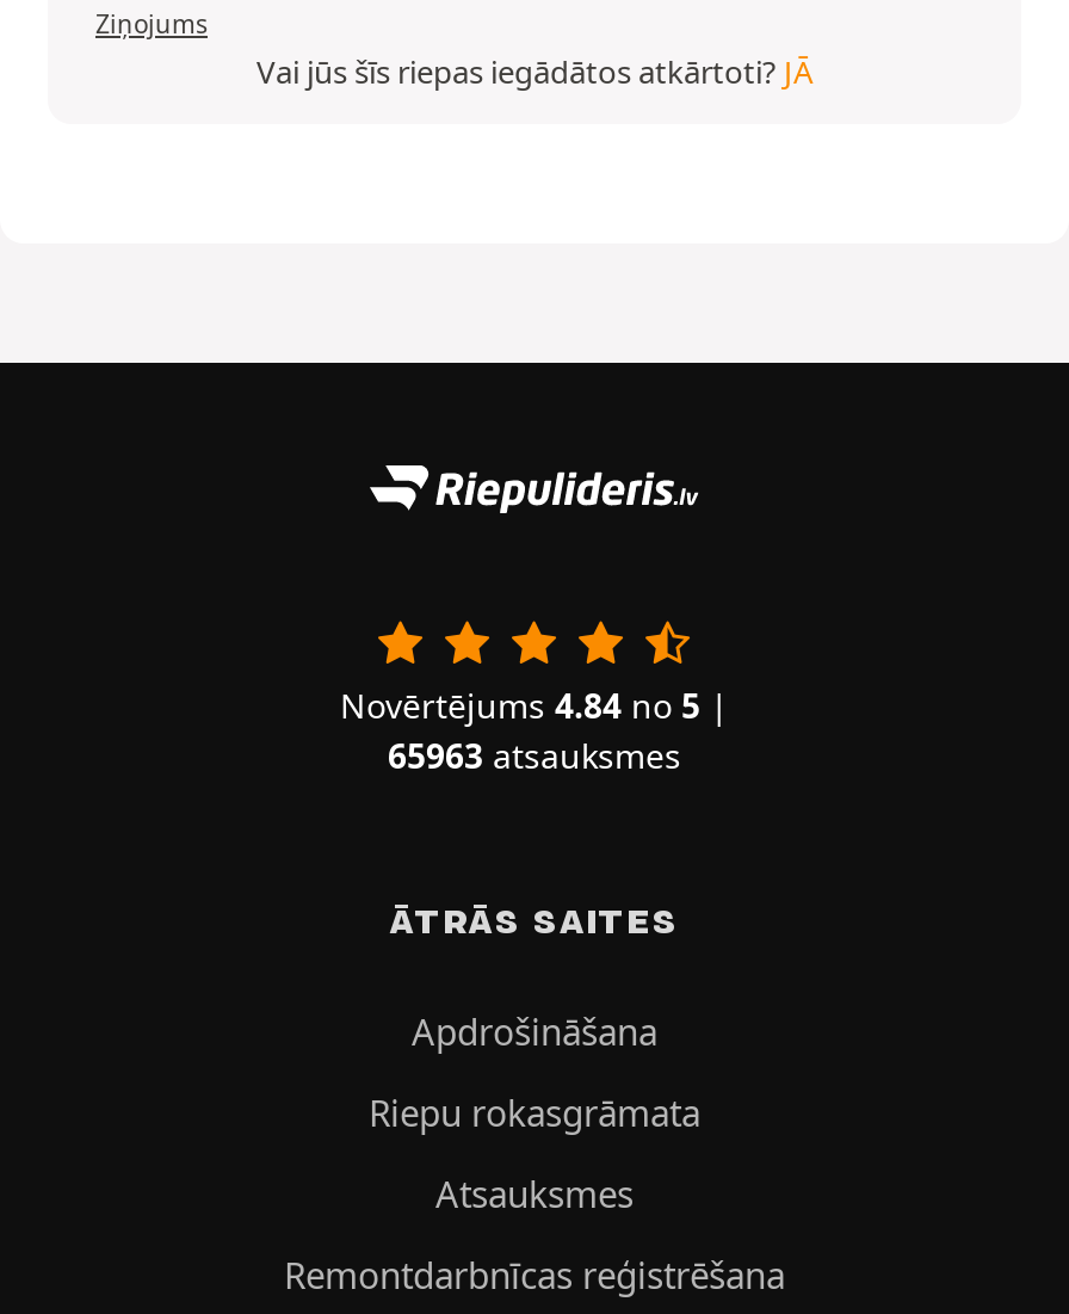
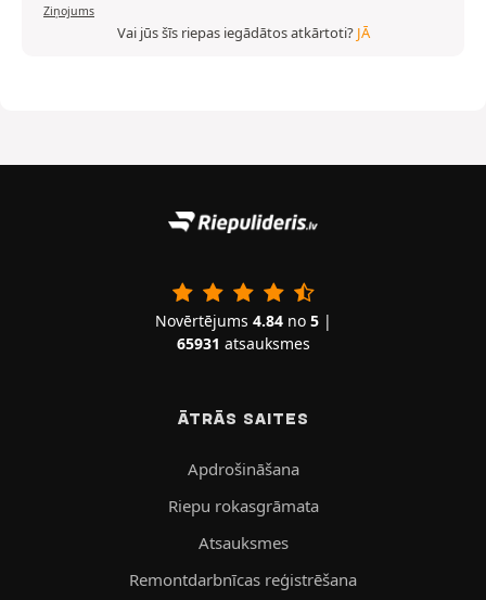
[388,734,681,779] 65963 atsauksmes -> [176,334,310,354] 65931 atsauksmes

